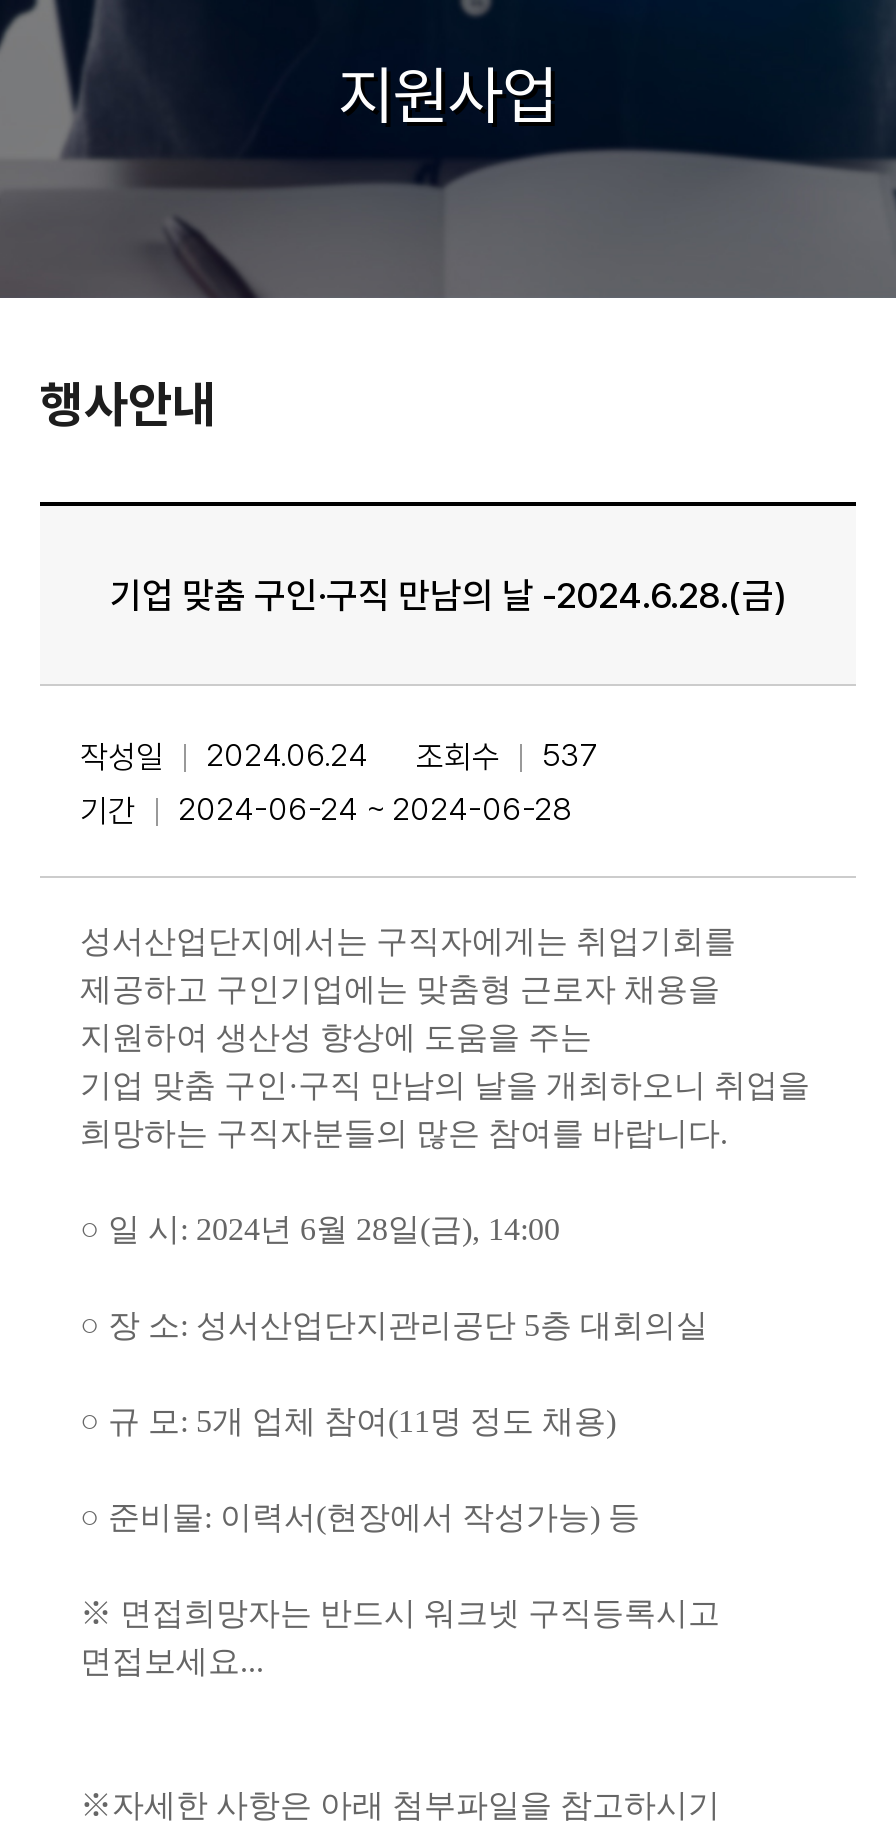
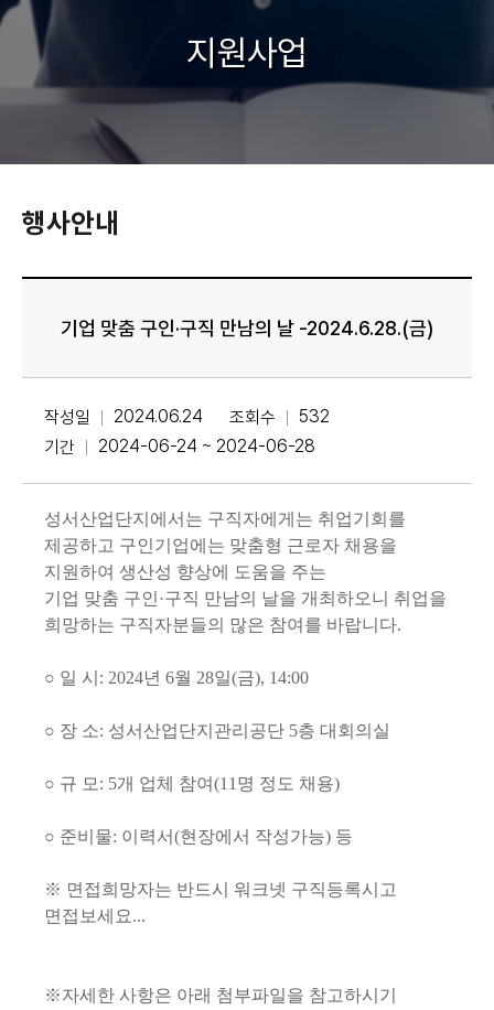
[80,736,598,775] 작성일 2024.06.24 조회수 537 -> [44,406,330,427] 작성일 2024.06.24 조회수 532

